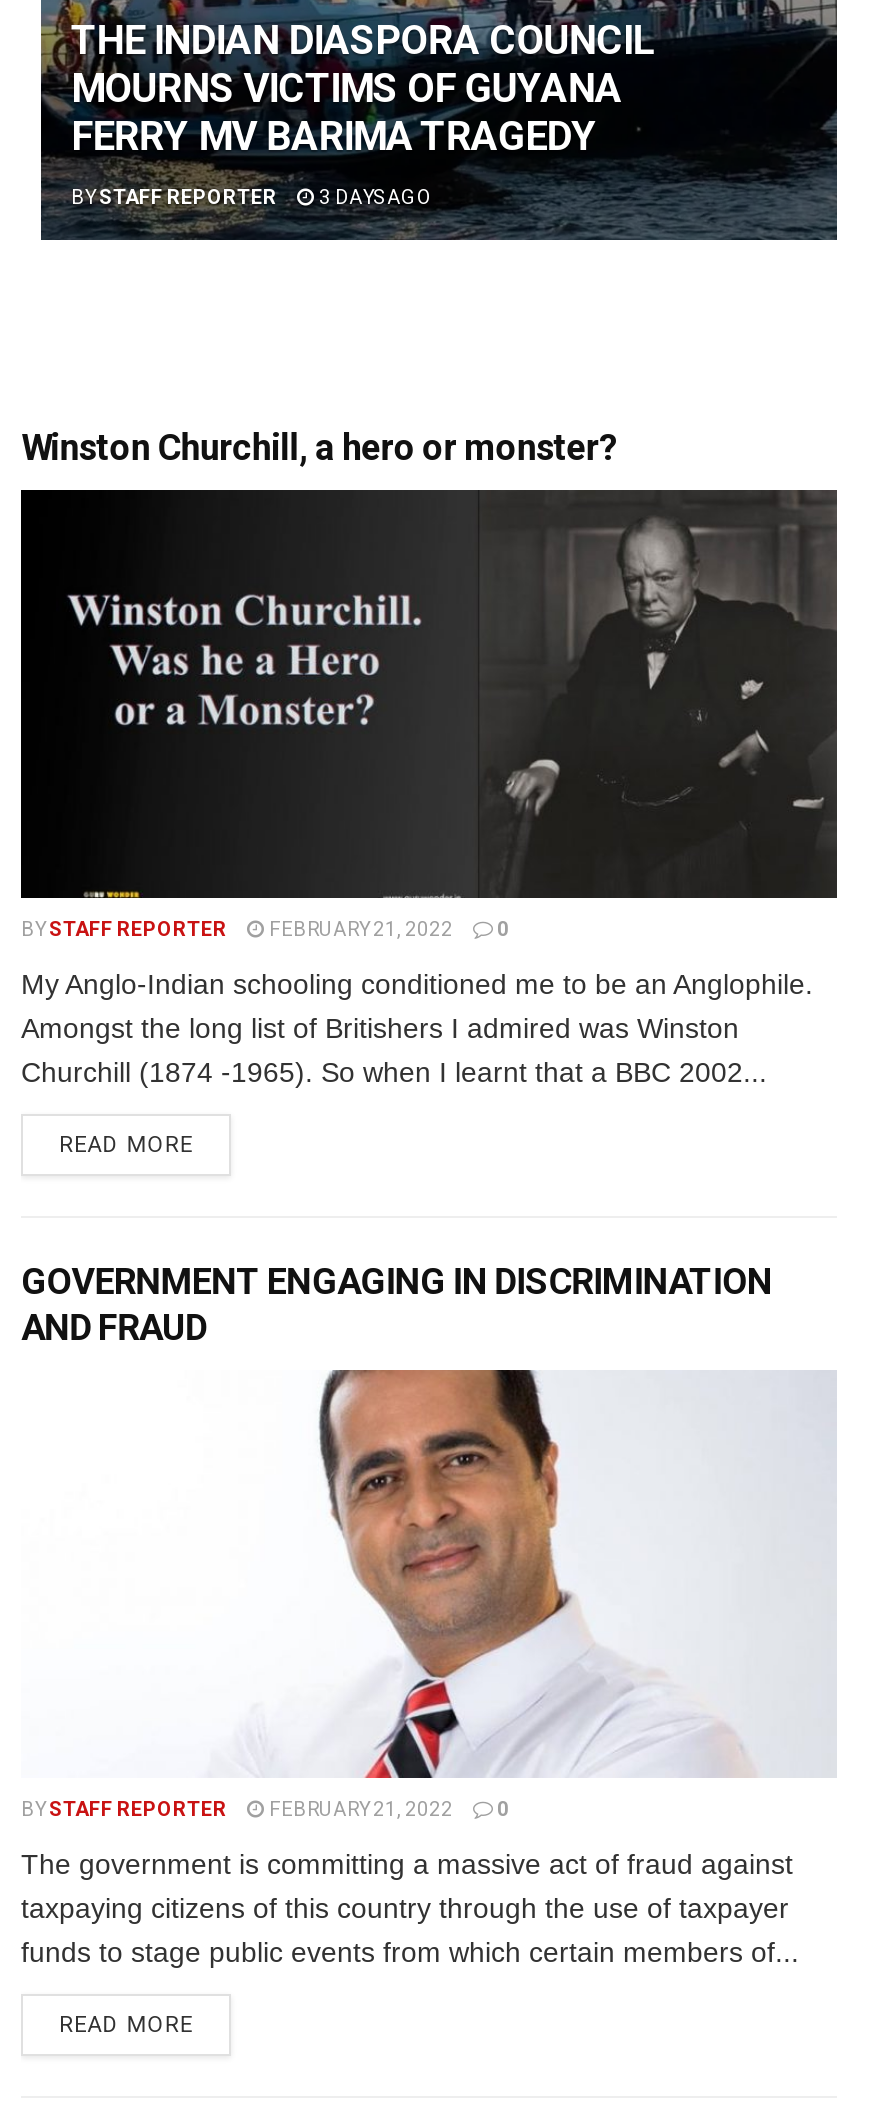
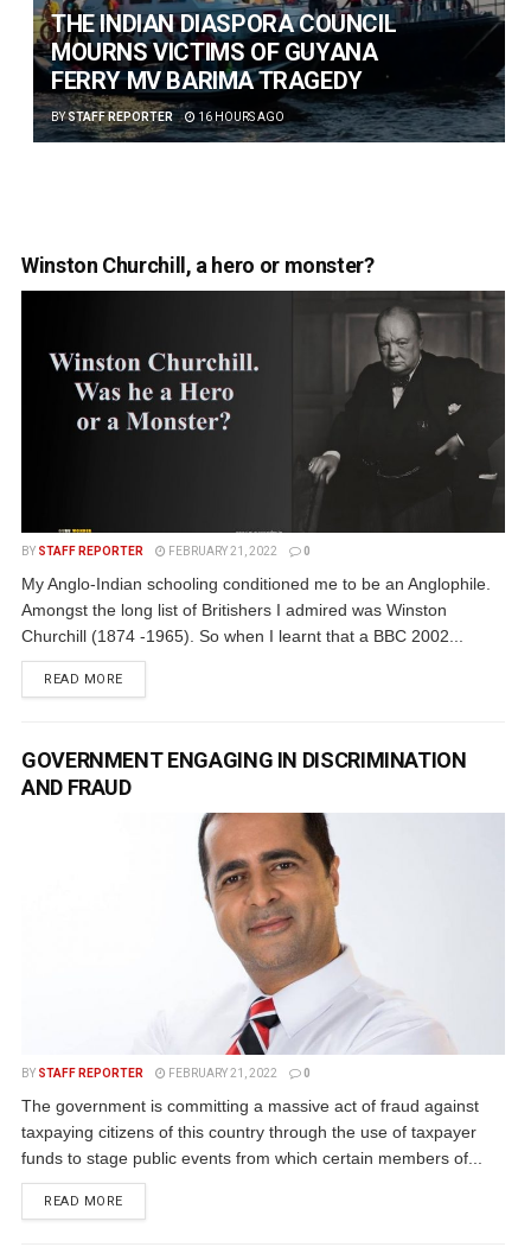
[71,186,433,208] BY STAFF REPORTER 3 DAYS AGO -> [51,110,284,123] BY STAFF REPORTER 16 HOURS AGO

